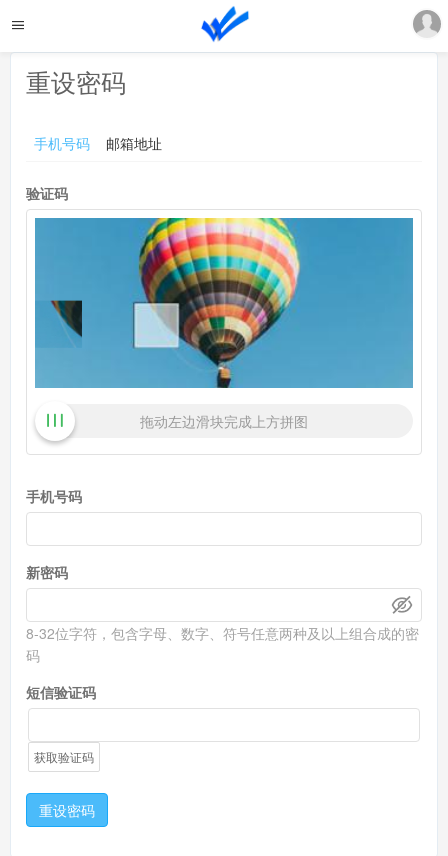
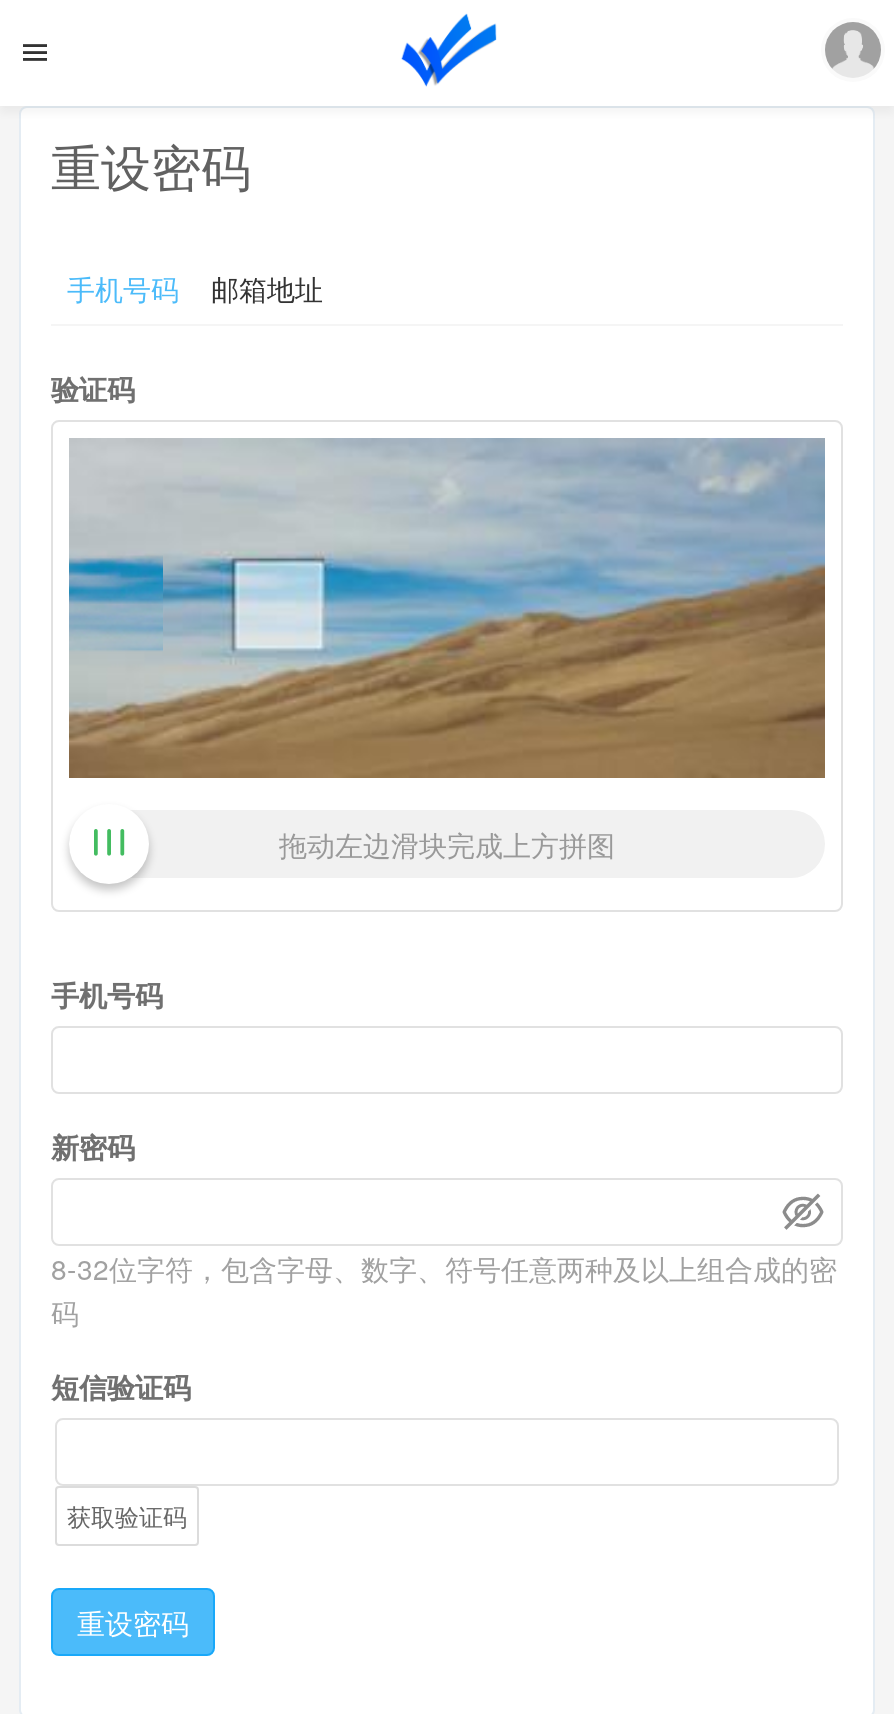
[34,217,414,389] [image] -> [67,436,827,780] [image]

